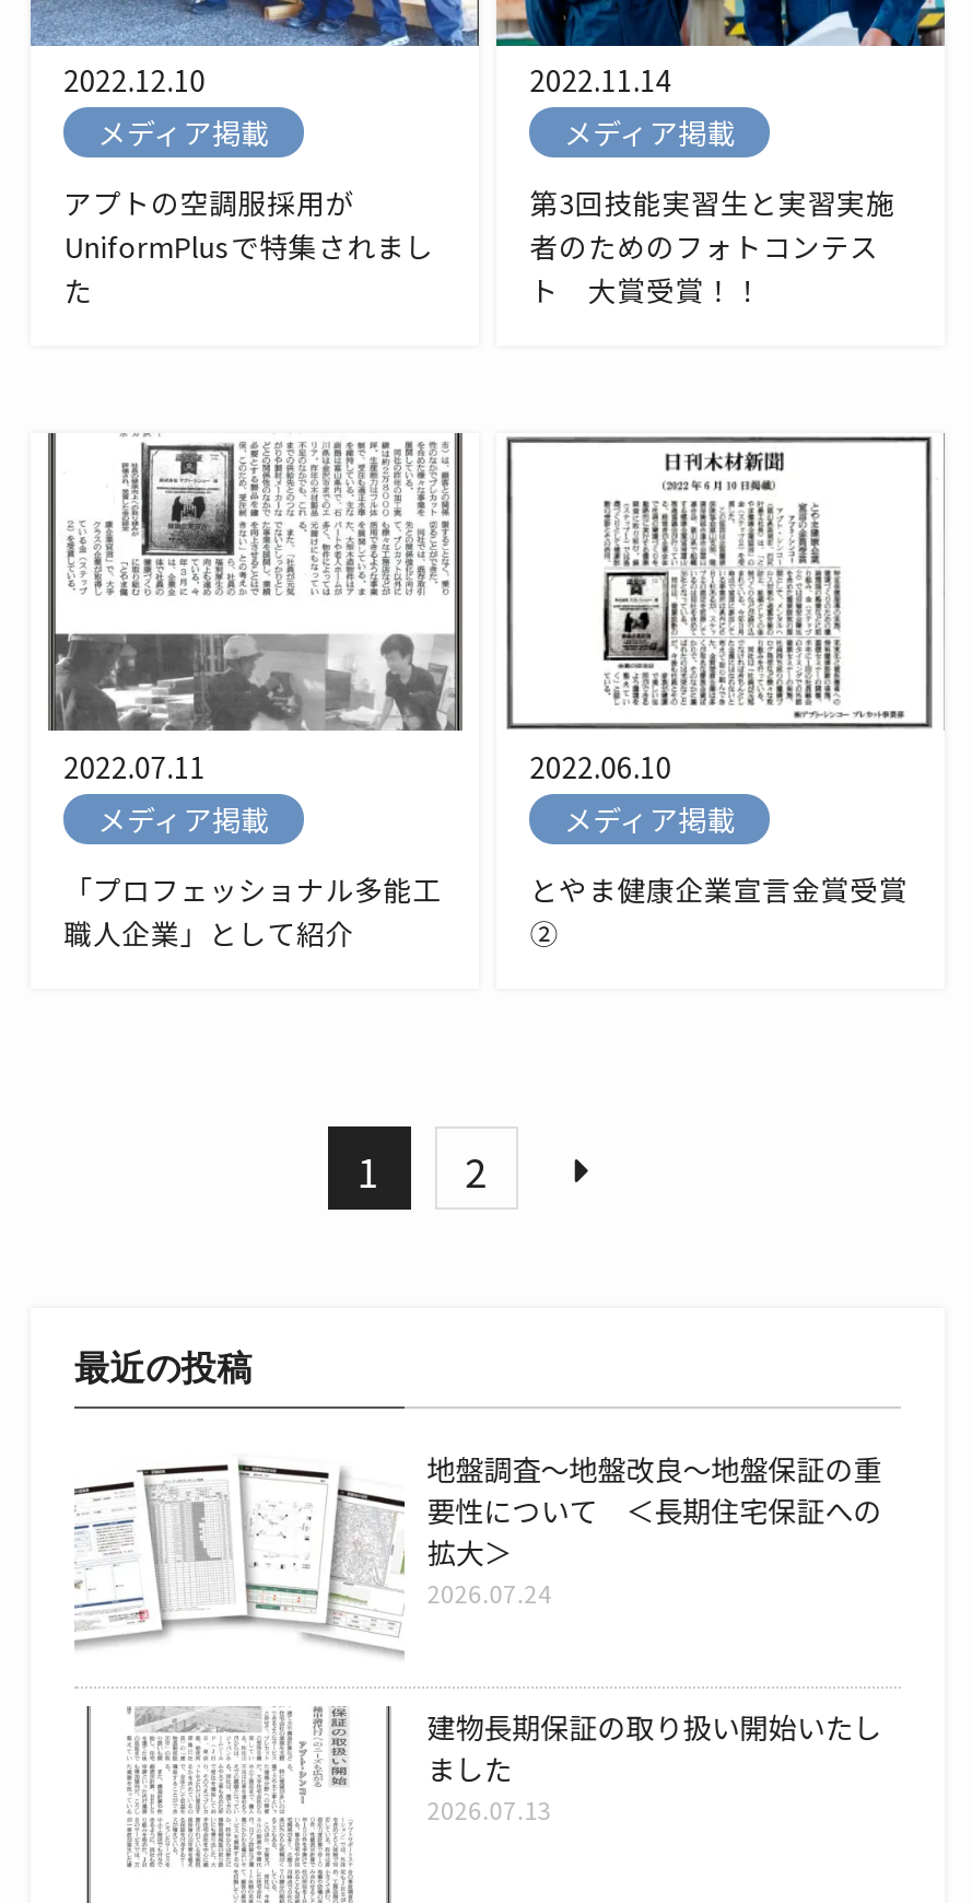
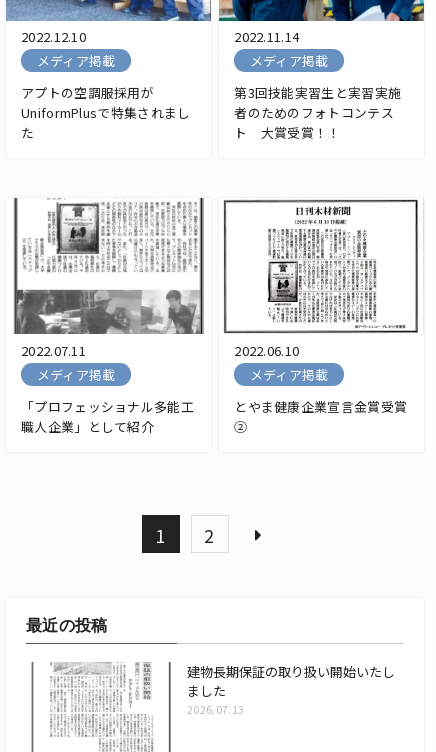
[72,1448,882,1667] [image] | 地盤調査～地盤改良～地盤保証の重 | 要性について ＜長期住宅保証への | 拡大＞ | 2026.07.24 -> none

